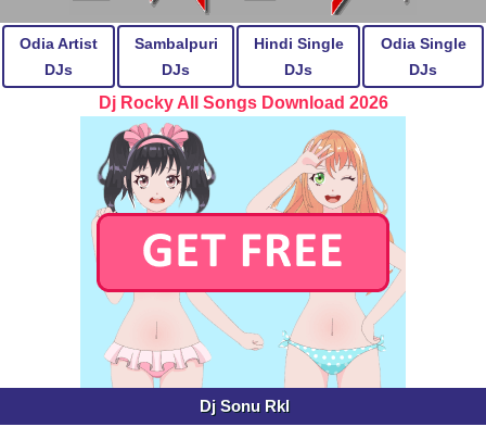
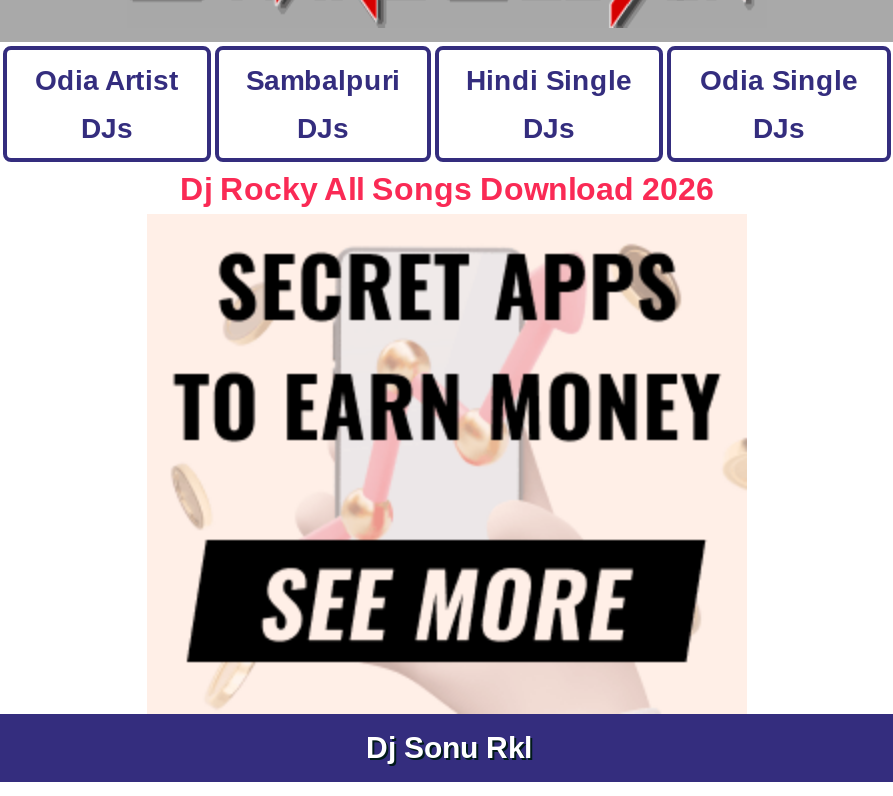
[80,116,406,388] [image] -> [149,216,747,714] [image]

